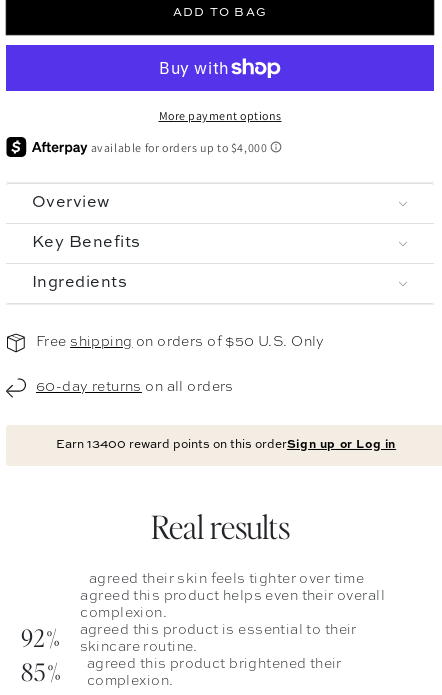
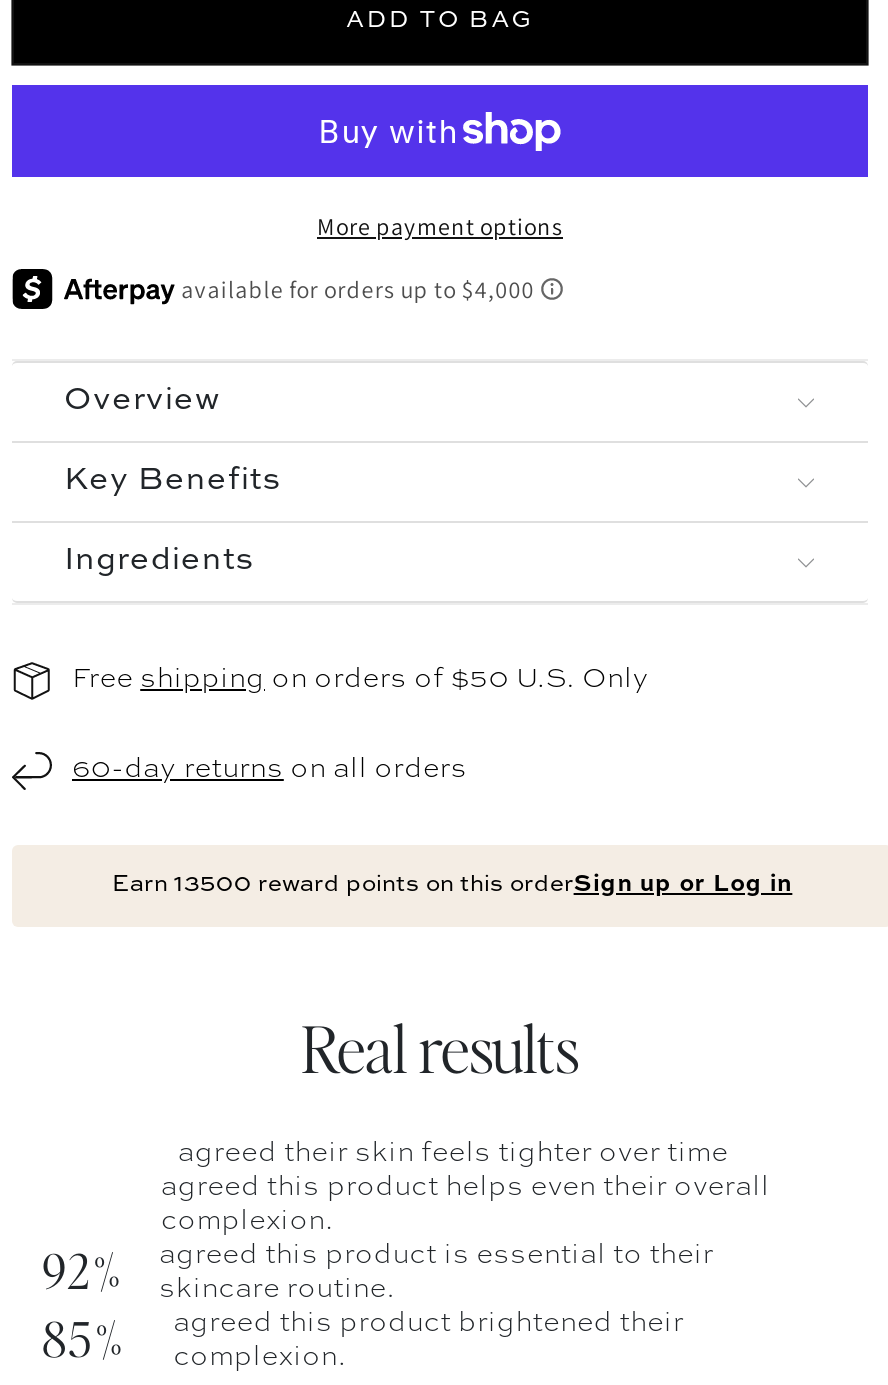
[56,439,396,451] Earn 13400 reward points on this orderSign up or Log in -> [112,874,792,898] Earn 13500 reward points on this orderSign up or Log in

